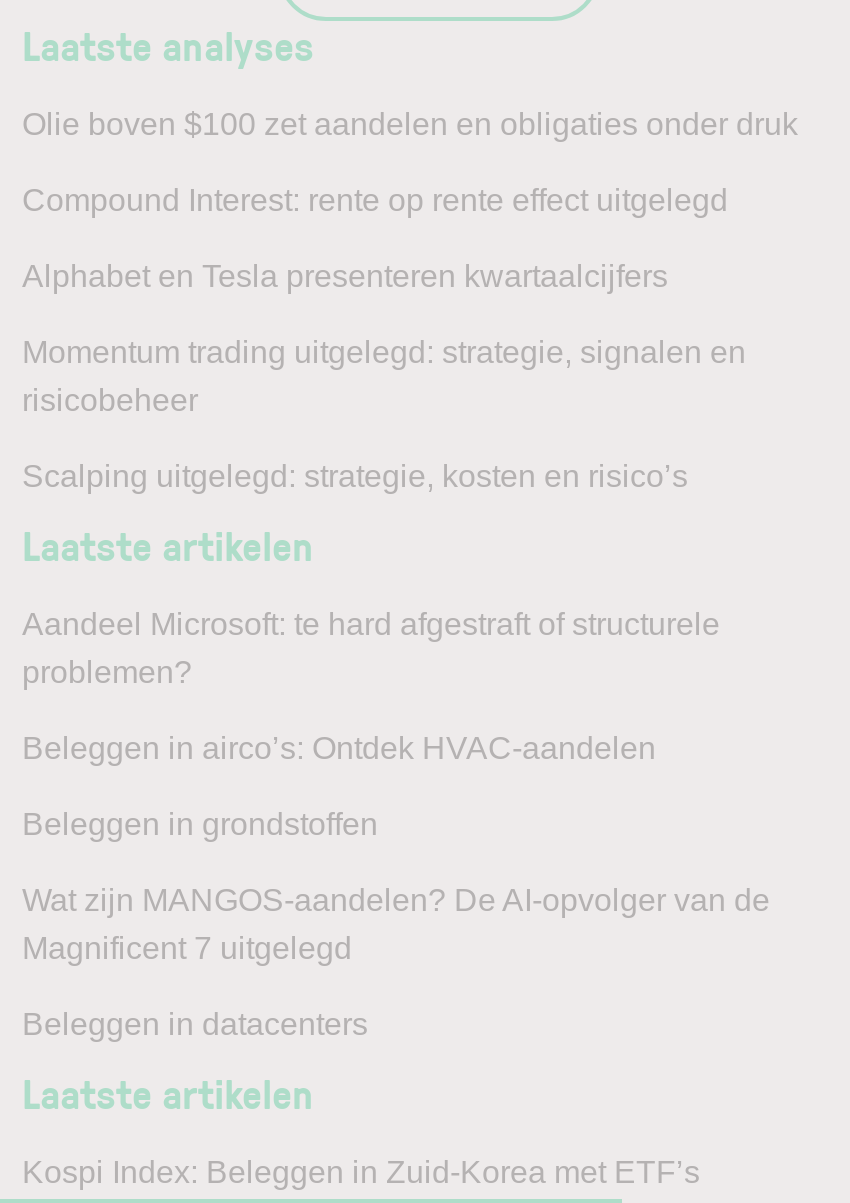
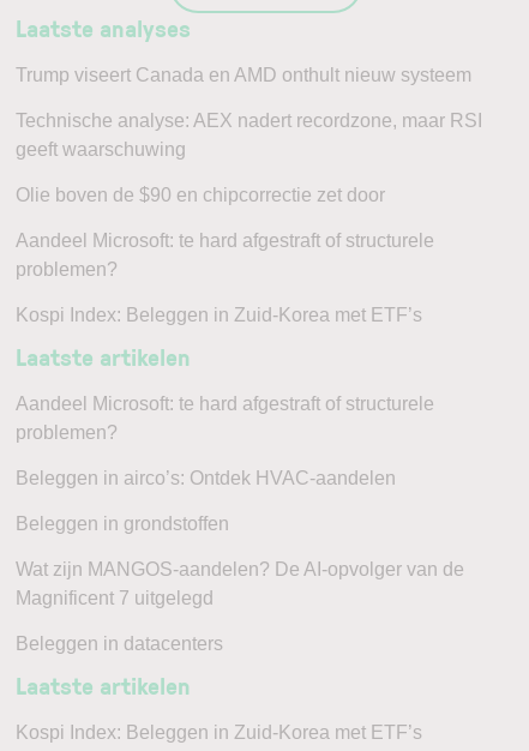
[22,108,798,142] Olie boven $100 zet aandelen en obligaties onder druk -> [16,65,471,85] Trump viseert Canada en AMD onthult nieuw systeem
[22,184,728,218] Compound Interest: rente op rente effect uitgelegd -> [16,110,482,159] Technische analyse: AEX nadert recordzone, maar RSI | geeft waarschuwing
[22,260,668,294] Alphabet en Tesla presenteren kwartaalcijfers -> [16,185,385,205] Olie boven de $90 en chipcorrectie zet door
[22,336,746,418] Momentum trading uitgelegd: strategie, signalen en | risicobeheer -> [16,230,434,279] Aandeel Microsoft: te hard afgestraft of structurele | problemen?
[22,460,688,494] Scalping uitgelegd: strategie, kosten en risico’s -> [16,305,422,325] Kospi Index: Beleggen in Zuid-Korea met ETF’s

